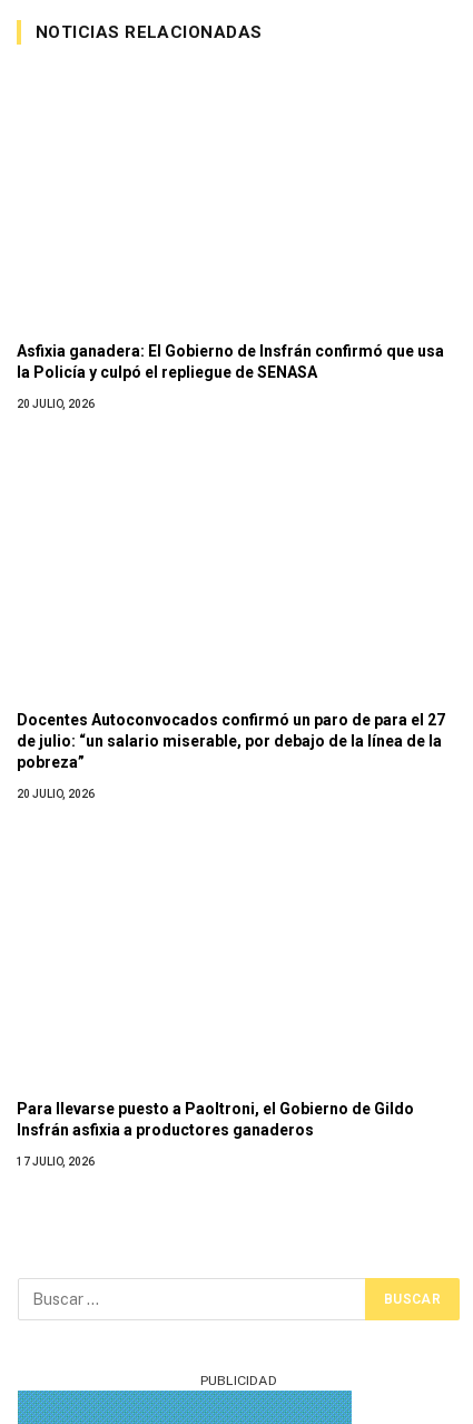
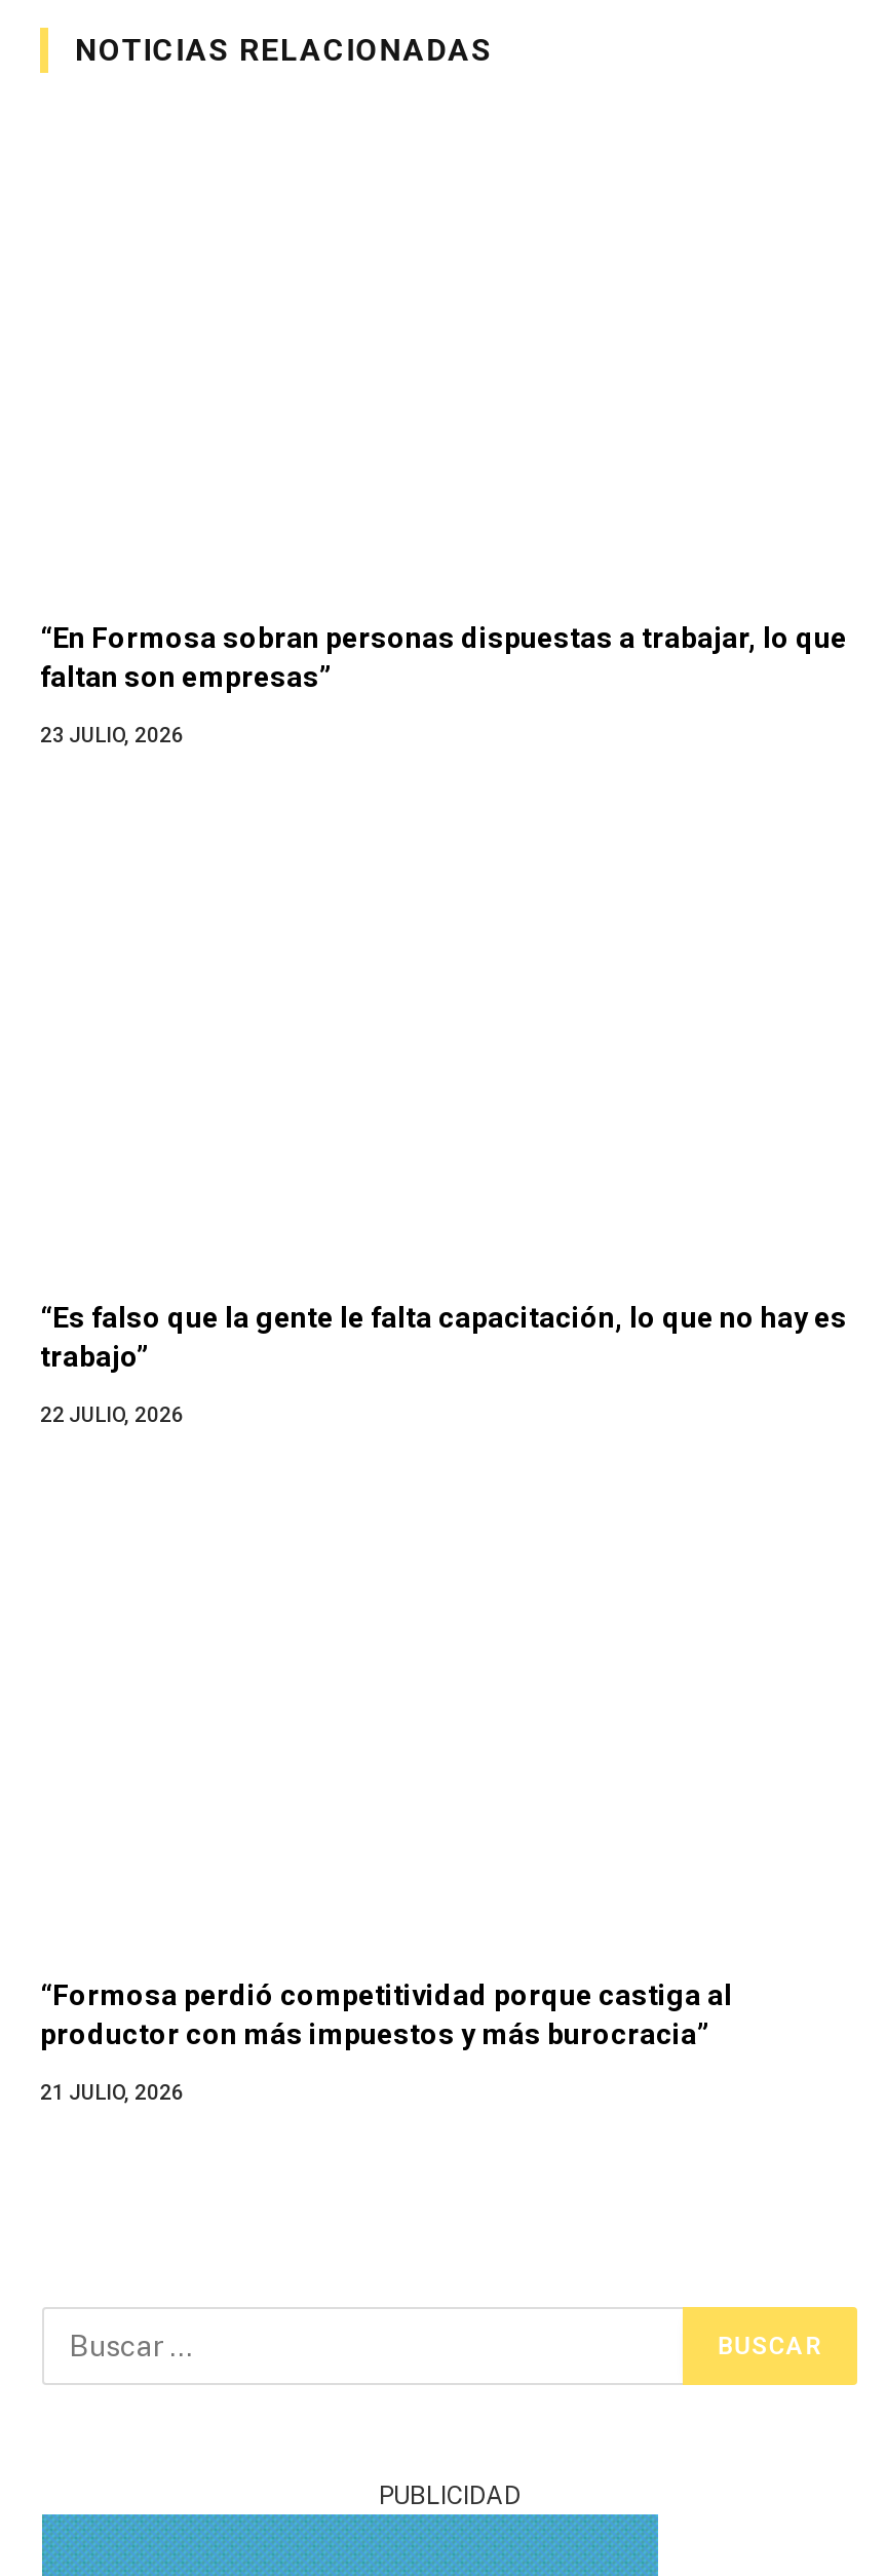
[17,342,444,381] Asfixia ganadera: El Gobierno de Insfrán confirmó que usa | la Policía y culpó el repliegue de SENASA -> [40,621,847,692] “En Formosa sobran personas dispuestas a trabajar, lo que | faltan son empresas”
[17,397,95,410] 20 JULIO, 2026 -> [40,723,184,746] 23 JULIO, 2026
[17,710,445,770] Docentes Autoconvocados confirmó un paro de para el 27 | de julio: “un salario miserable, por debajo de la línea de la | pobreza” -> [40,1300,847,1372] “Es falso que la gente le falta capacitación, lo que no hay es | trabajo”
[17,787,95,799] 20 JULIO, 2026 -> [40,1402,184,1425] 22 JULIO, 2026
[17,1100,414,1139] Para llevarse puesto a Paoltroni, el Gobierno de Gildo | Insfrán asfixia a productores ganaderos -> [40,1979,732,2051] “Formosa perdió competitividad porque castiga al | productor con más impuestos y más burocracia”
[17,1156,95,1168] 17 JULIO, 2026 -> [40,2082,184,2105] 21 JULIO, 2026

